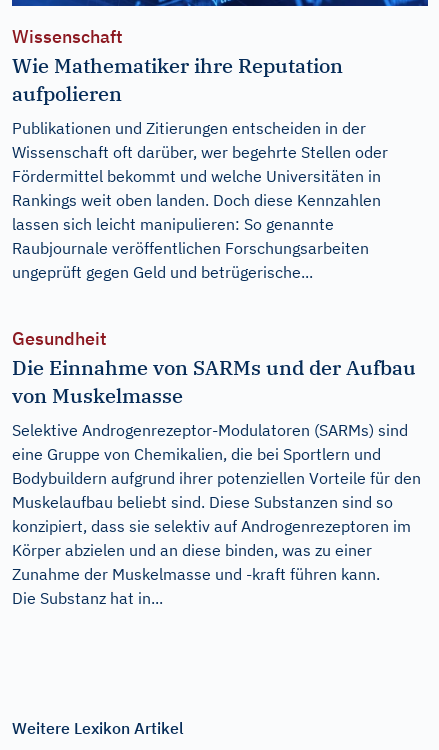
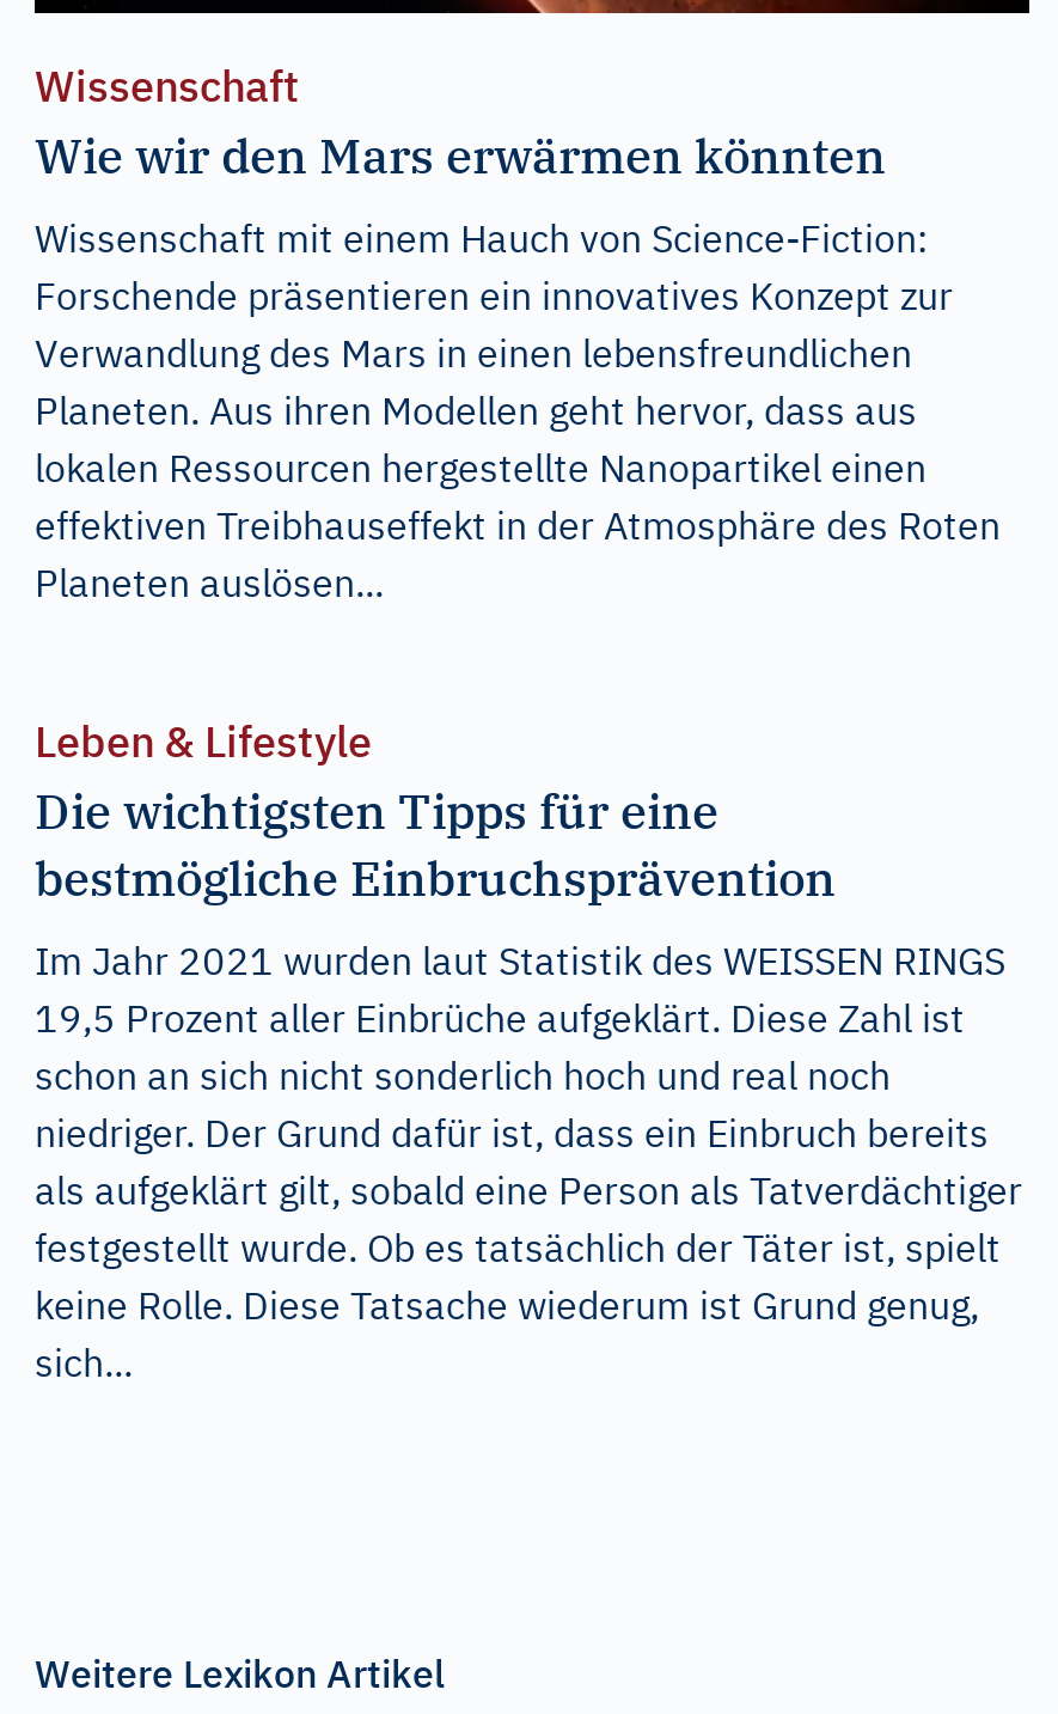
[12,52,388,282] Wie Mathematiker ihre Reputation | aufpolieren | Publikationen und Zitierungen entscheiden in der | Wissenschaft oft darüber, wer begehrte Stellen oder | Fördermittel bekommt und welche Universitäten in | Rankings weit oben landen. Doch diese Kennzahlen | lassen sich leicht manipulieren: So genannte | Raubjournale veröffentlichen Forschungsarbeiten | ungeprüft gegen Geld und betrügerische... -> [35,124,1001,607] Wie wir den Mars erwärmen könnten | Wissenschaft mit einem Hauch von Science-Fiction: | Forschende präsentieren ein innovatives Konzept zur | Verwandlung des Mars in einen lebensfreundlichen | Planeten. Aus ihren Modellen geht hervor, dass aus | lokalen Ressourcen hergestellte Nanopartikel einen | effektiven Treibhauseffekt in der Atmosphäre des Roten | Planeten auslösen...
[12,327,421,608] Gesundheit | Die Einnahme von SARMs und der Aufbau | von Muskelmasse | Selektive Androgenrezeptor-Modulatoren (SARMs) sind | eine Gruppe von Chemikalien, die bei Sportlern und | Bodybuildern aufgrund ihrer potenziellen Vorteile für den | Muskelaufbau beliebt sind. Diese Substanzen sind so | konzipiert, dass sie selektiv auf Androgenrezeptoren im | Körper abzielen und an diese binden, was zu einer | Zunahme der Muskelmasse und -kraft führen kann. | Die Substanz hat in... -> [35,715,1022,1387] Leben & Lifestyle | Die wichtigsten Tipps für eine | bestmögliche Einbruchsprävention | Im Jahr 2021 wurden laut Statistik des WEISSEN RINGS | 19,5 Prozent aller Einbrüche aufgeklärt. Diese Zahl ist | schon an sich nicht sonderlich hoch und real noch | niedriger. Der Grund dafür ist, dass ein Einbruch bereits | als aufgeklärt gilt, sobald eine Person als Tatverdächtiger | festgestellt wurde. Ob es tatsächlich der Täter ist, spielt | keine Rolle. Diese Tatsache wiederum ist Grund genug, | sich...

